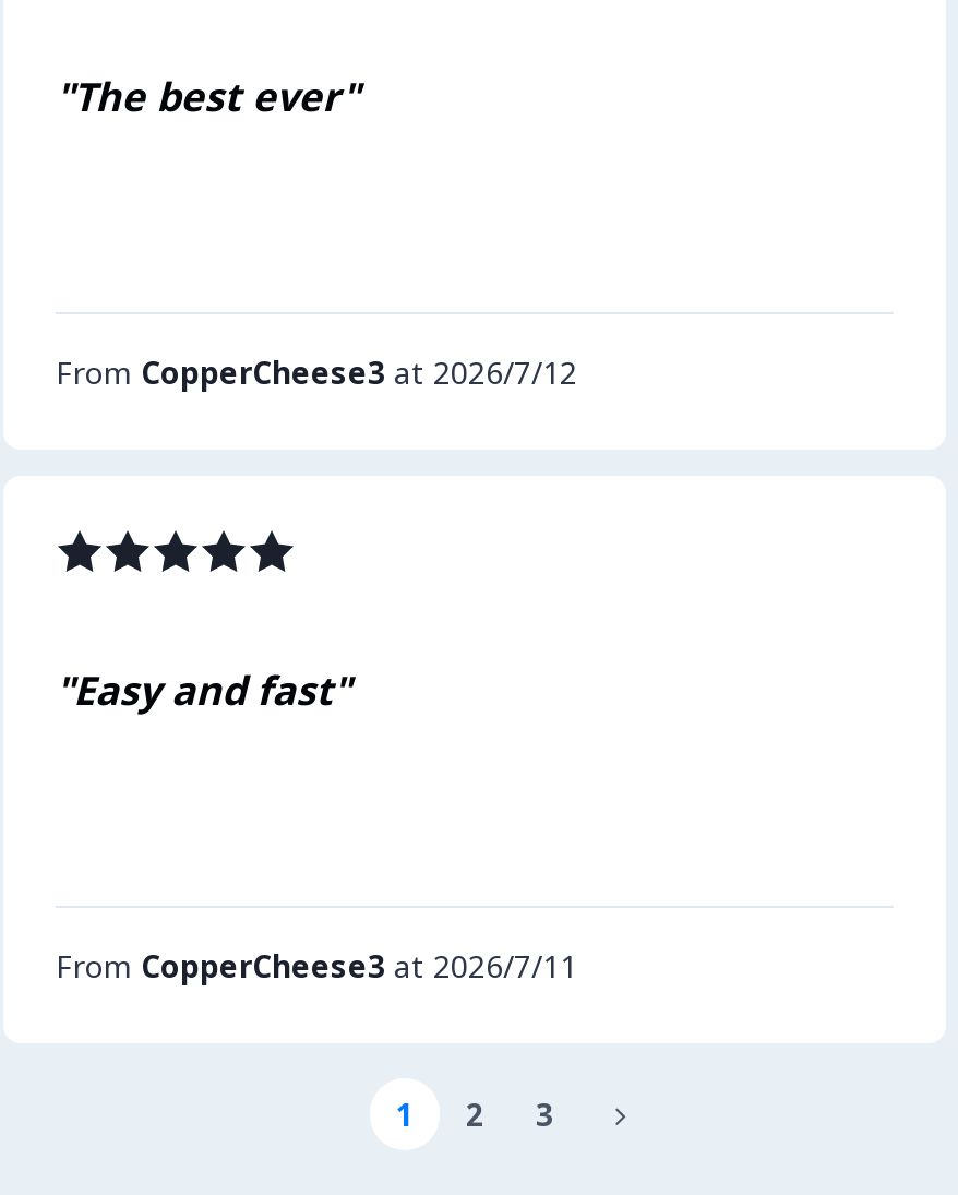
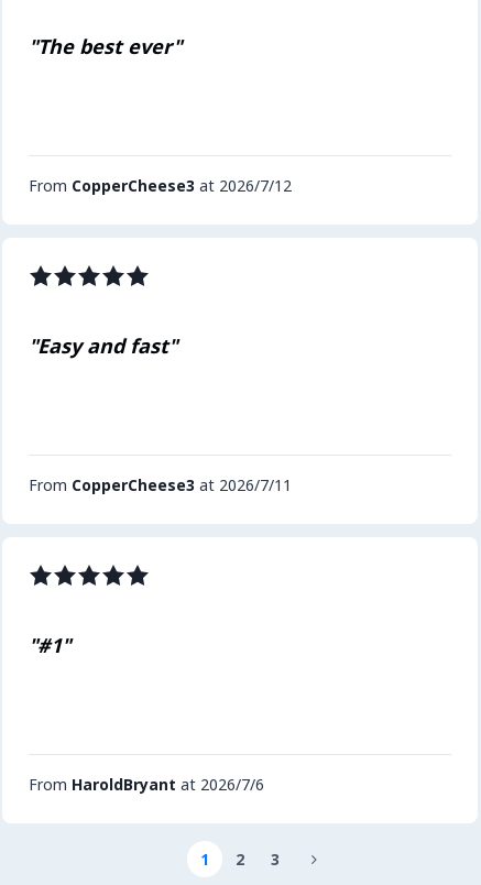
none -> [29,632,70,658] "#1"
none -> [29,774,264,795] From HaroldBryant at 2026/7/6

